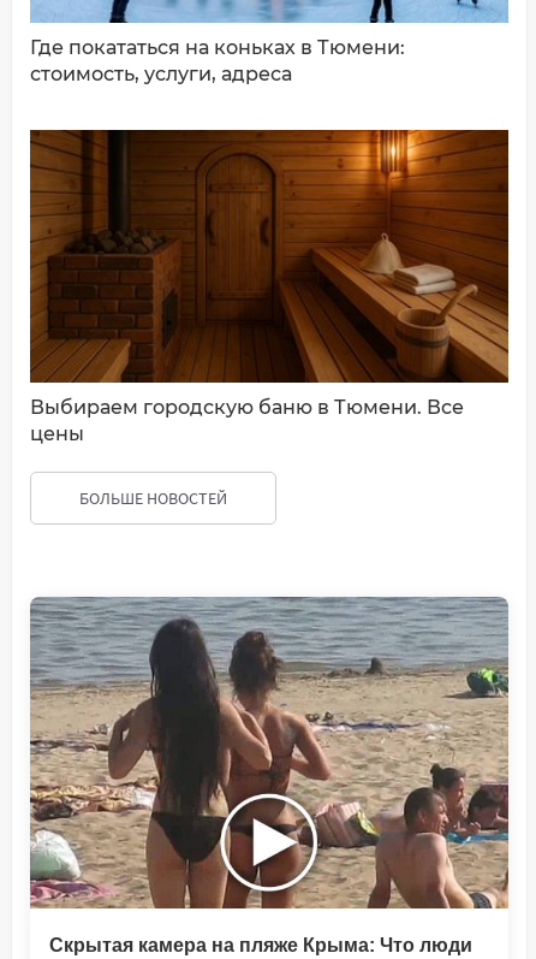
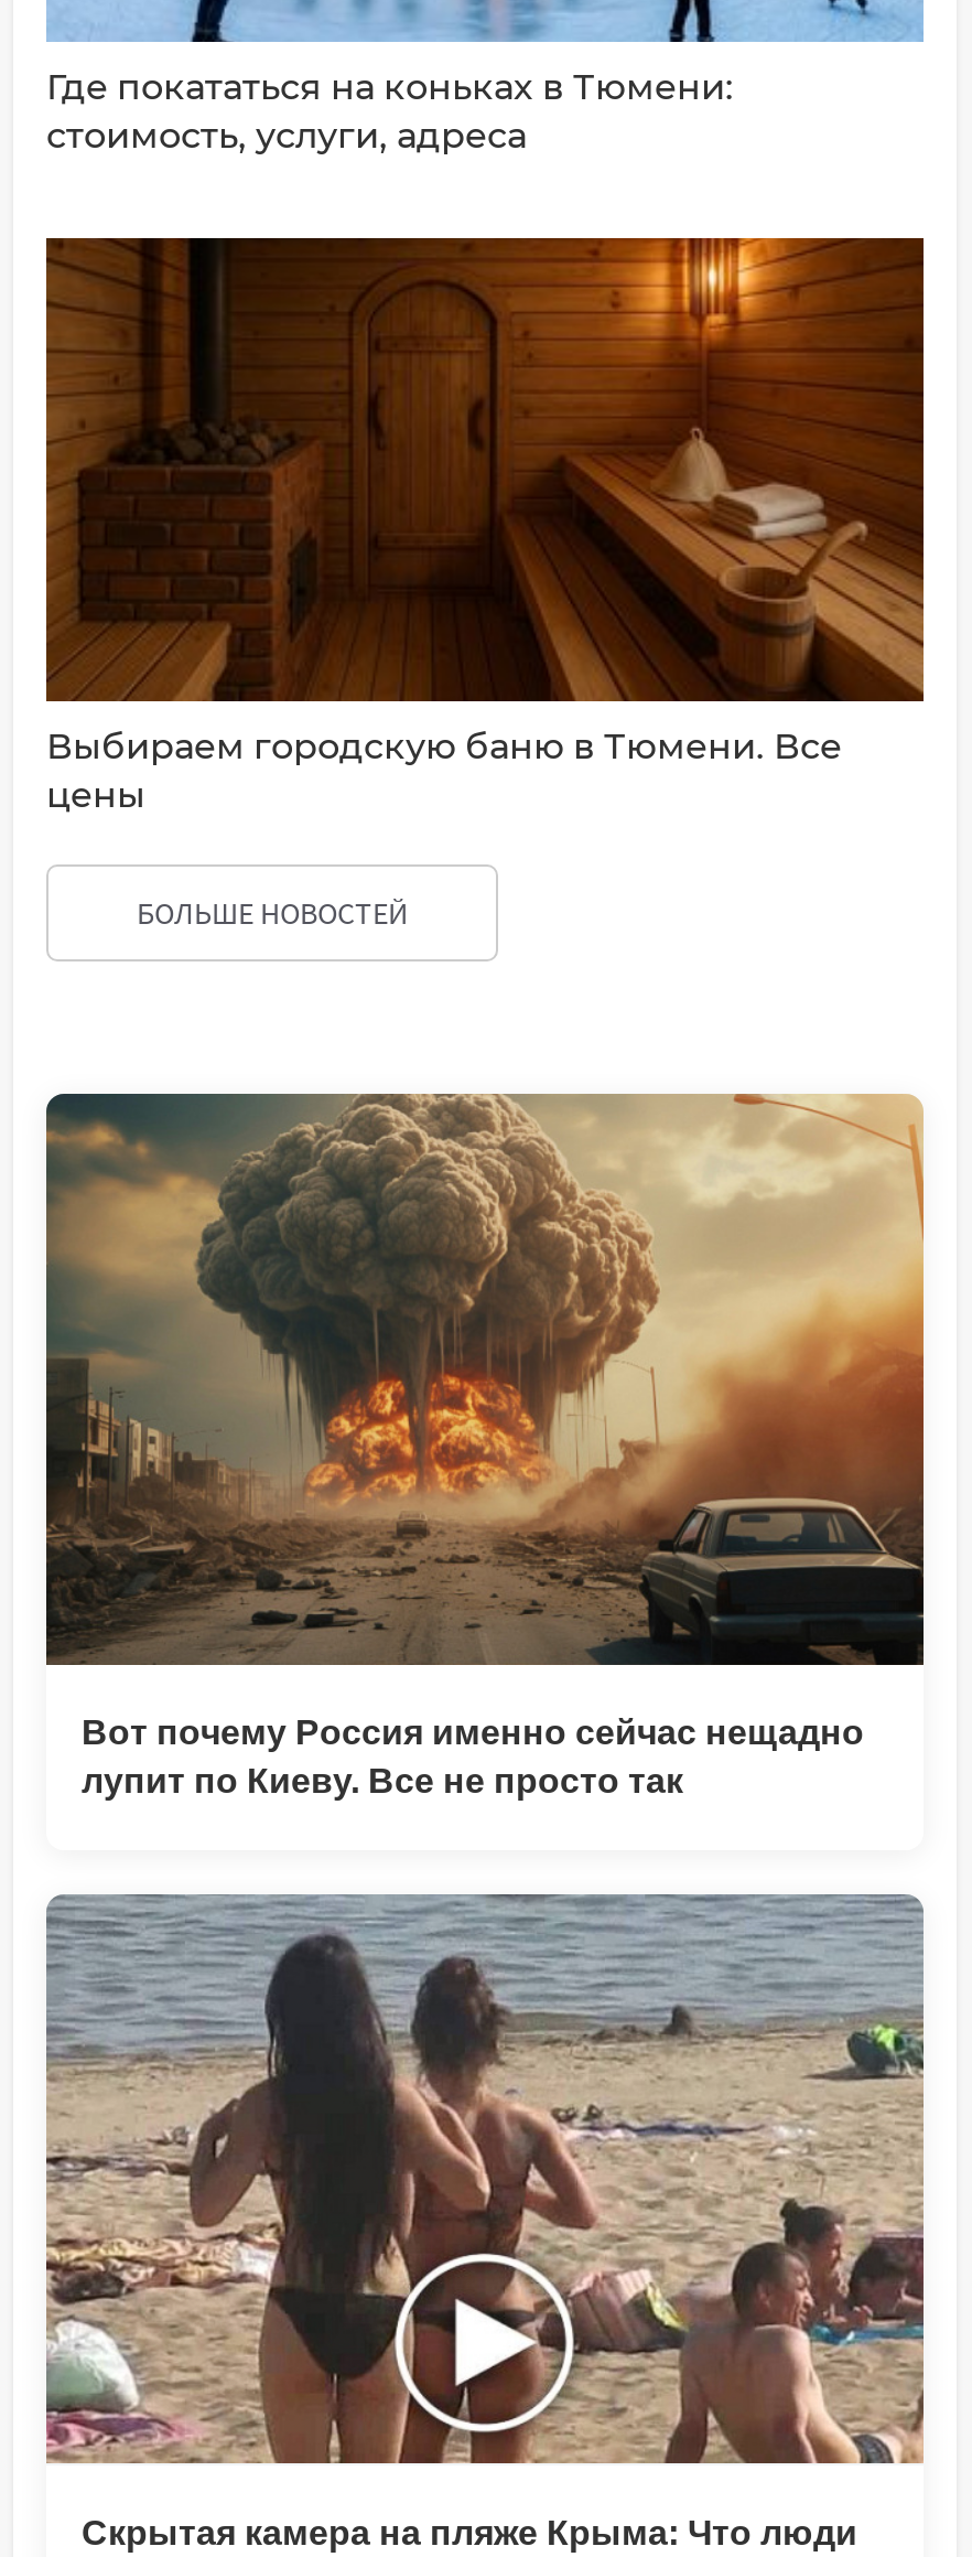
none -> [44,1094,926,1799] [image] | Вот почему Россия именно сейчас нещадно | лупит по Киеву. Все не просто так

